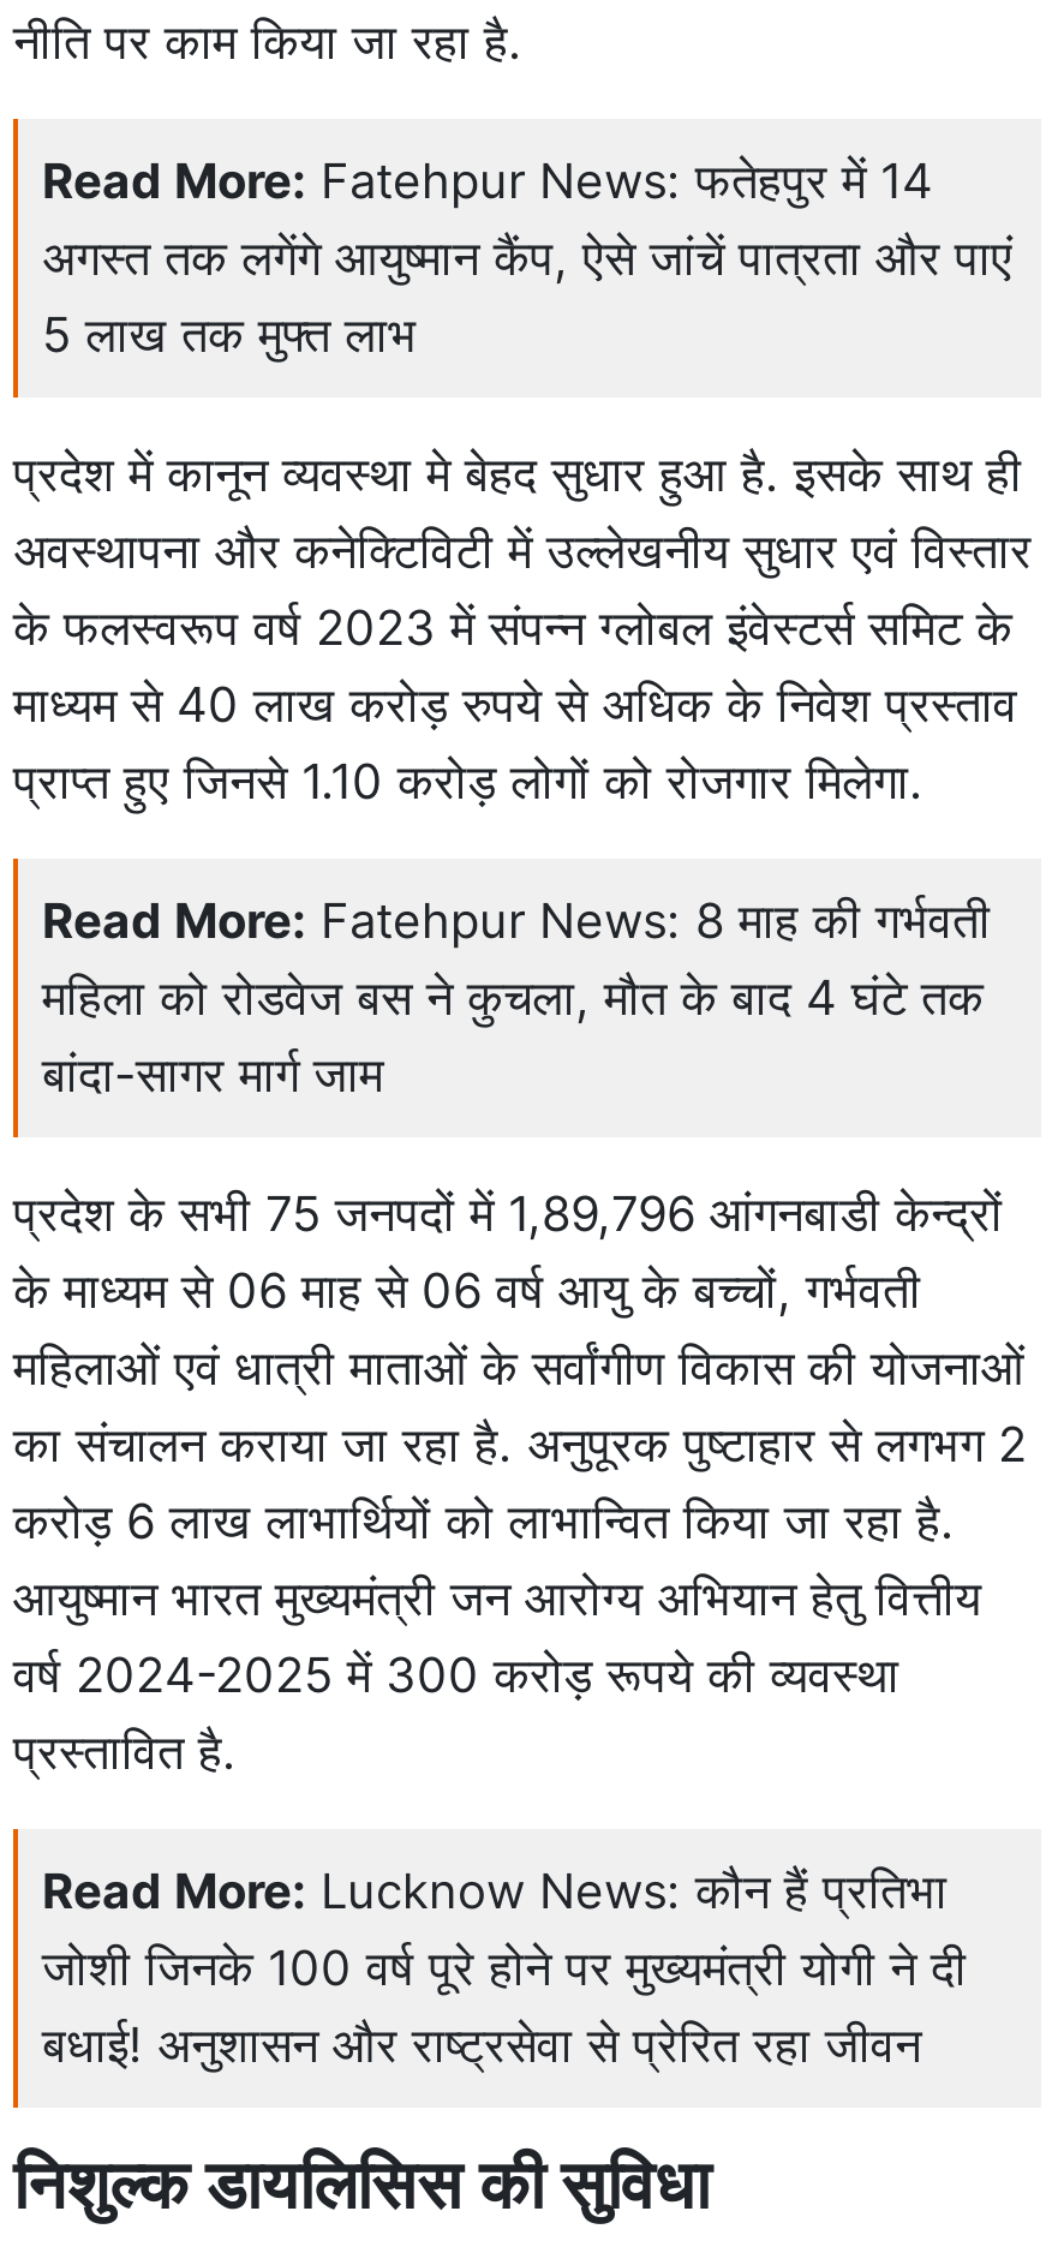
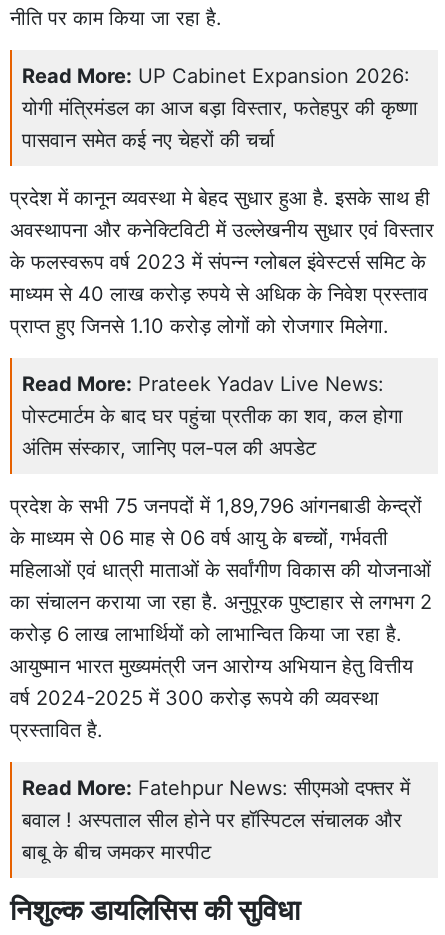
[42,151,1012,363] Read More: Fatehpur News: फतेहपुर में 14 | अगस्त तक लगेंगे आयुष्मान कैंप, ऐसे जांचें पात्रता और पाएं | 5 लाख तक मुफ्त लाभ -> [22,63,418,151] Read More: UP Cabinet Expansion 2026: | योगी मंत्रिमंडल का आज बड़ा विस्तार, फतेहपुर की कृष्णा | पासवान समेत कई नए चेहरों की चर्चा
[42,891,991,1102] Read More: Fatehpur News: 8 माह की गर्भवती | महिला को रोडवेज बस ने कुचला, मौत के बाद 4 घंटे तक | बांदा-सागर मार्ग जाम -> [22,371,403,459] Read More: Prateek Yadav Live News: | पोस्टमार्टम के बाद घर पहुंचा प्रतीक का शव, कल होगा | अंतिम संस्कार, जानिए पल-पल की अपडेट
[42,1861,967,2073] Read More: Lucknow News: कौन हैं प्रतिभा | जोशी जिनके 100 वर्ष पूरे होने पर मुख्यमंत्री योगी ने दी | बधाई! अनुशासन और राष्ट्रसेवा से प्रेरित रहा जीवन -> [22,775,410,863] Read More: Fatehpur News: सीएमओ दफ्तर में | बवाल ! अस्पताल सील होने पर हॉस्पिटल संचालक और | बाबू के बीच जमकर मारपीट

